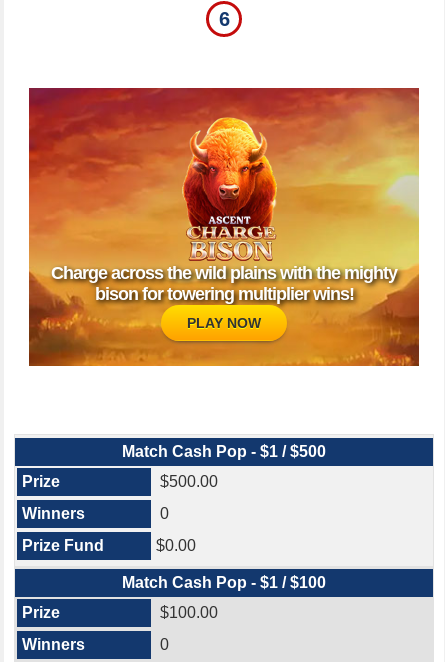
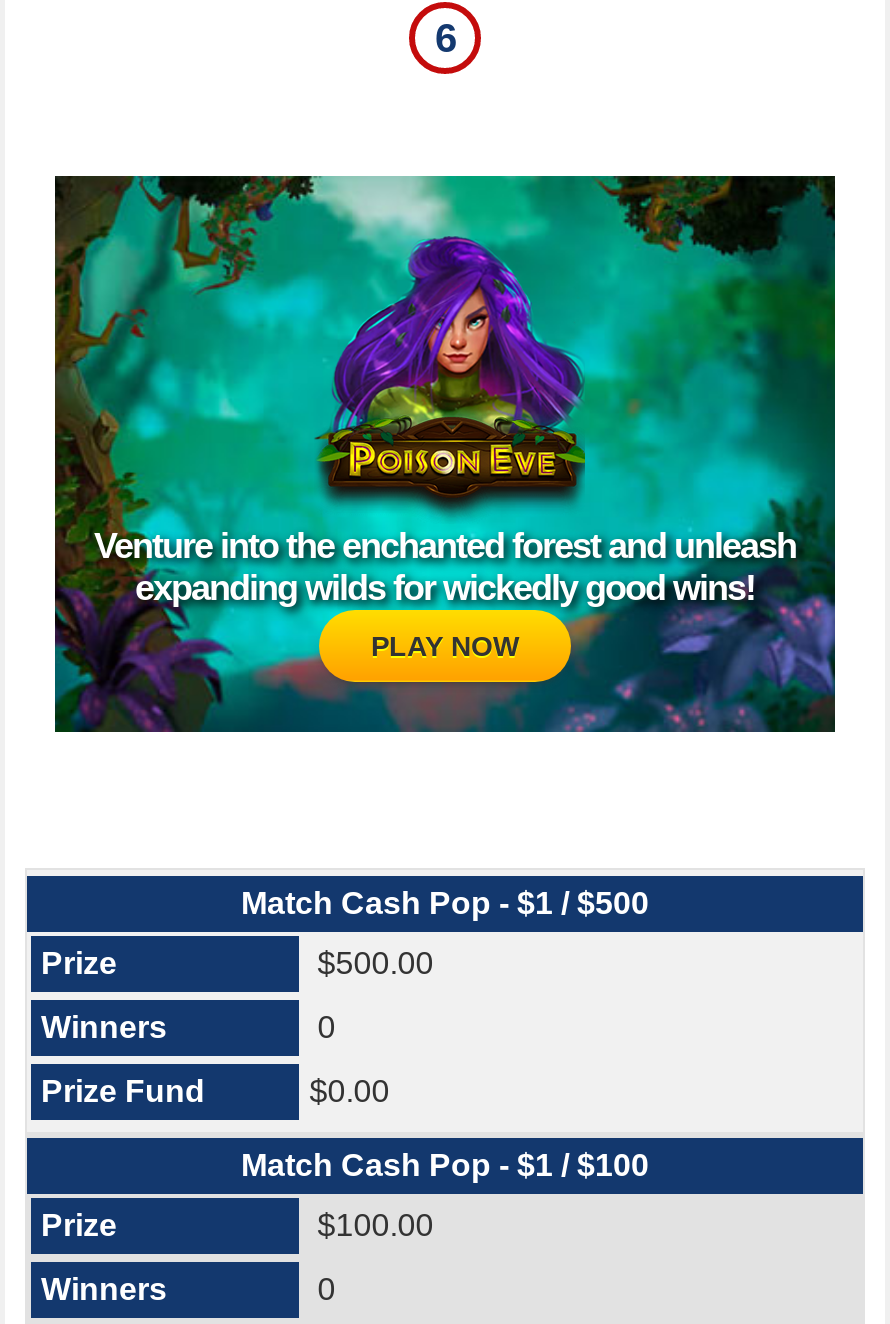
[28,87,420,367] [image] | Charge across the wild plains with the mighty | bison for towering multiplier wins! -> [53,174,837,734] [image] | Venture into the enchanted forest and unleash | expanding wilds for wickedly good wins!

